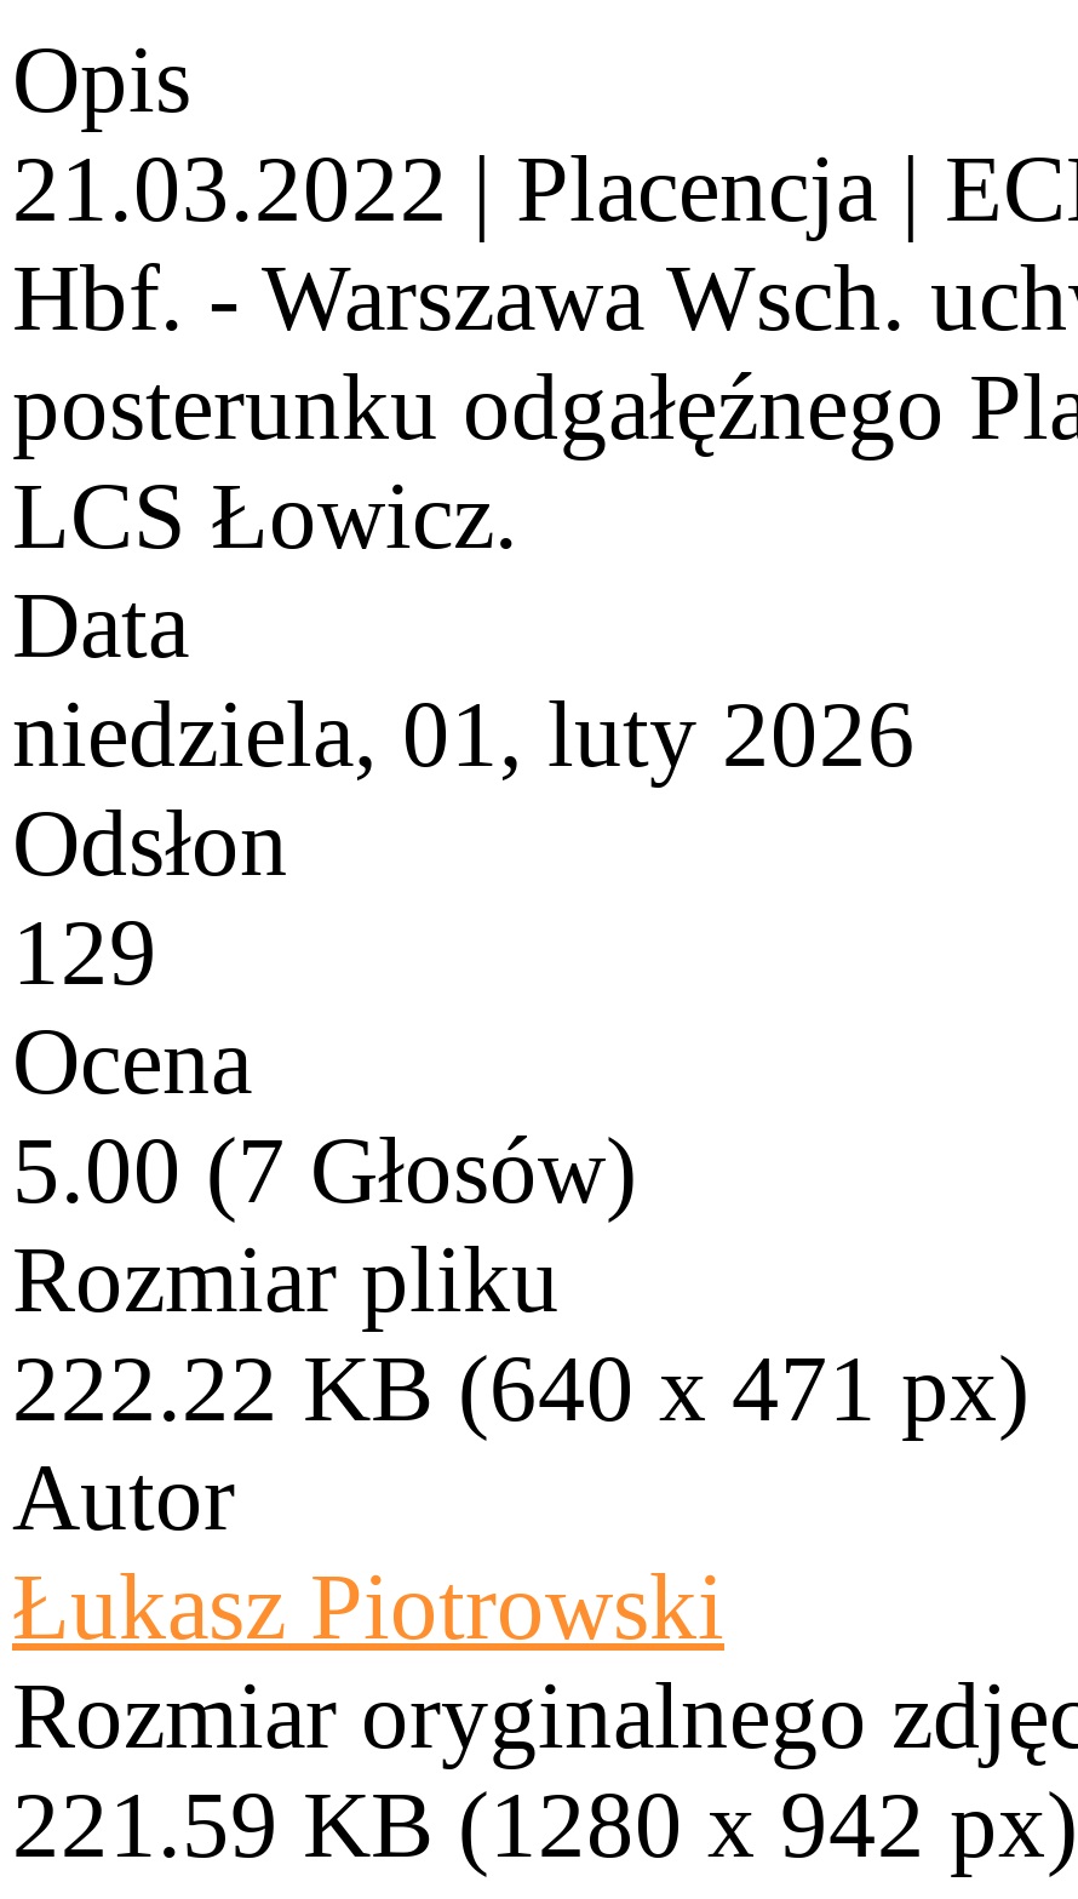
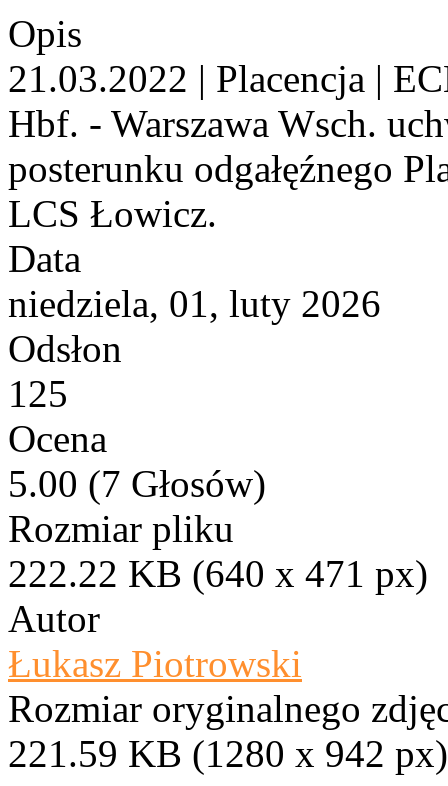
[12,900,157,1004] 129 -> [8,372,68,415] 125

